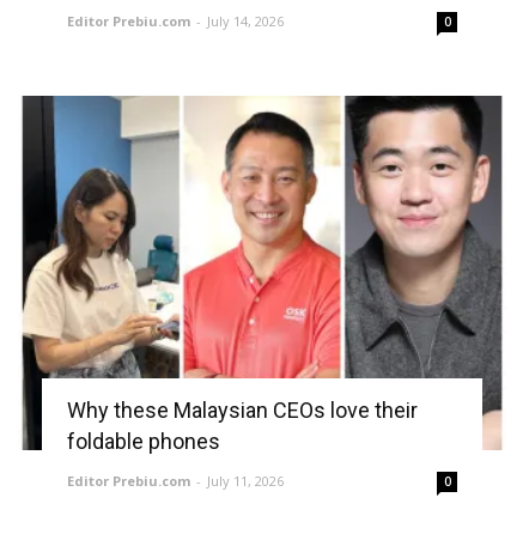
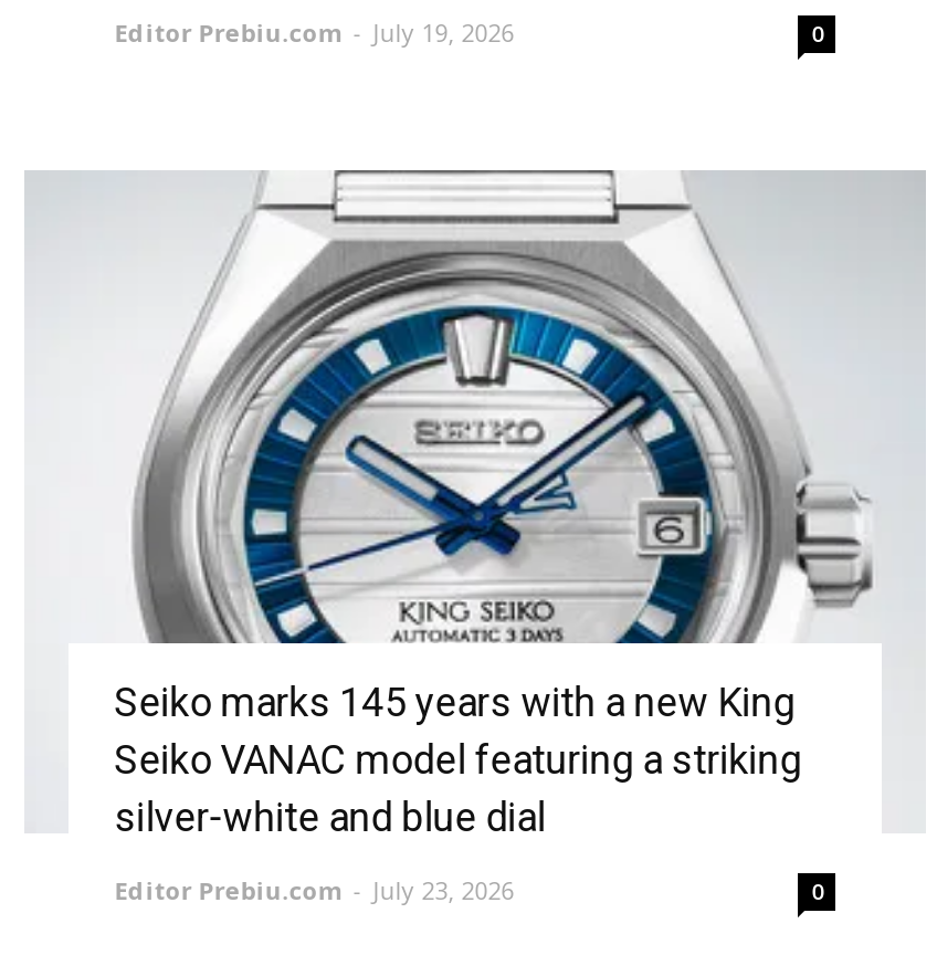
[67,12,283,30] Editor Prebiu.com - July 14, 2026 -> [114,15,514,48] Editor Prebiu.com - July 19, 2026
[22,95,505,454] [image] | Why these Malaysian CEOs love their | foldable phones -> [33,168,926,839] [image] | Seiko marks 145 years with a new King | Seiko VANAC model featuring a striking | silver-white and blue dial
[67,472,283,489] Editor Prebiu.com - July 11, 2026 -> [114,872,514,905] Editor Prebiu.com - July 23, 2026

